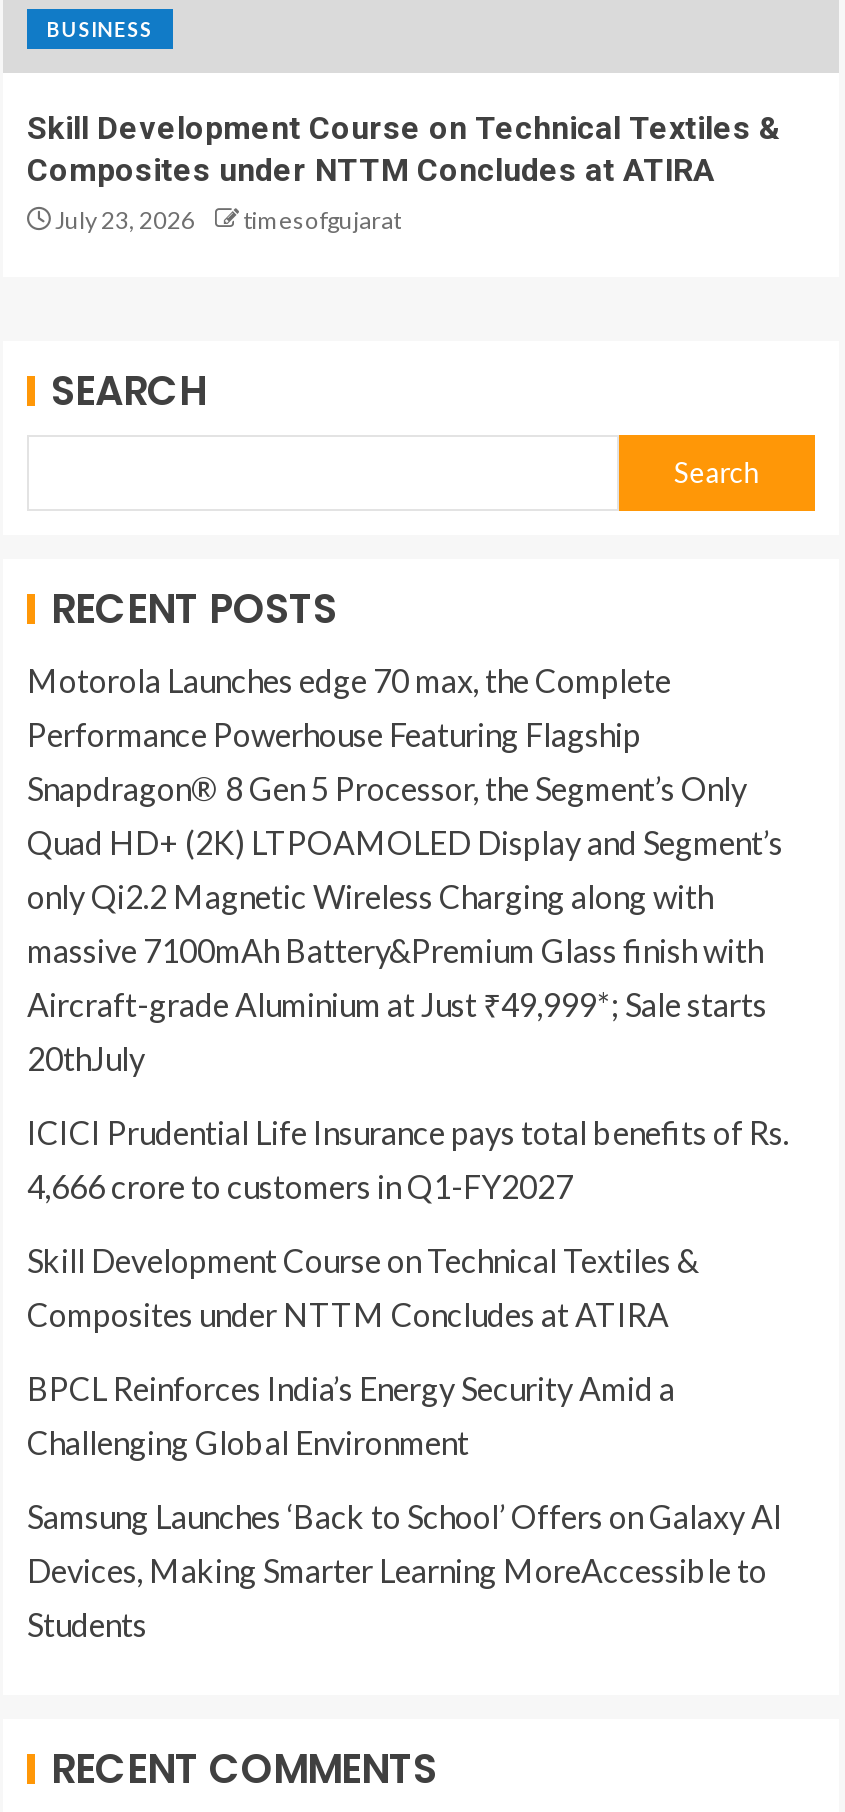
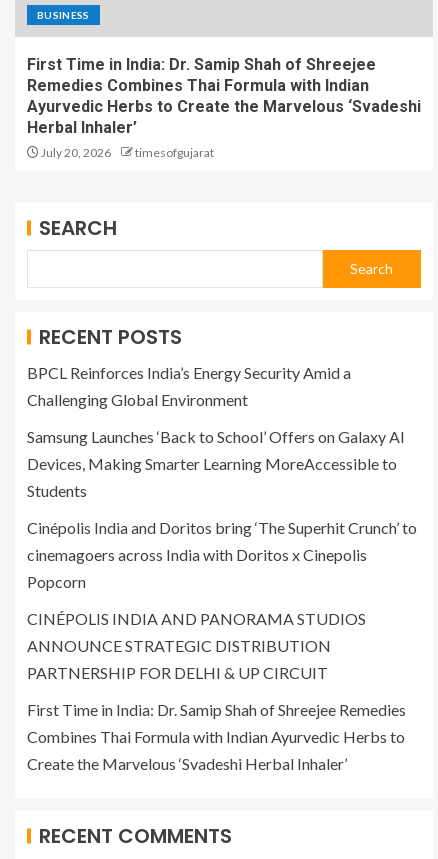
[27,110,781,236] Skill Development Course on Technical Textiles & | Composites under NTTM Concludes at ATIRA | July 23, 2026 -> [27,55,421,160] First Time in India: Dr. Samip Shah of Shreejee | Remedies Combines Thai Formula with Indian | Ayurvedic Herbs to Create the Marvelous ‘Svadeshi | Herbal Inhaler’ | July 20, 2026
moved [243,206,401,236] -> [135,145,214,160]: timesofgujarat
moved [51,364,759,638] -> [39,214,393,351]: SEARCH | Search | RECENT POSTS
[27,662,789,1334] Motorola Launches edge 70 max, the Complete | Performance Powerhouse Featuring Flagship | Snapdragon® 8 Gen 5 Processor, the Segment’s Only | Quad HD+ (2K) LTPOAMOLED Display and Segment’s | only Qi2.2 Magnetic Wireless Charging along with | massive 7100mAh Battery&Premium Glass finish with | Aircraft-grade Aluminium at Just ₹49,999*; Sale starts | 20thJuly | ICICI Prudential Life Insurance pays total benefits of Rs. | 4,666 crore to customers in Q1-FY2027 | Skill Development Course on Technical Textiles & | Composites under NTTM Concludes at ATIRA -> none
moved [27,1370,783,1644] -> [27,363,405,500]: BPCL Reinforces India’s Energy Security Amid a | Challenging Global Environment | Samsung Launches ‘Back to School’ Offers on Galaxy AI | Devices, Making Smarter Learning MoreAccessible to | Students
none -> [27,518,417,773] Cinépolis India and Doritos bring ‘The Superhit Crunch’ to | cinemagoers across India with Doritos x Cinepolis | Popcorn | CINÉPOLIS INDIA AND PANORAMA STUDIOS | ANNOUNCE STRATEGIC DISTRIBUTION | PARTNERSHIP FOR DELHI & UP CIRCUIT | First Time in India: Dr. Samip Shah of Shreejee Remedies | Combines Thai Formula with Indian Ayurvedic Herbs to | Create the Marvelous ‘Svadeshi Herbal Inhaler’

